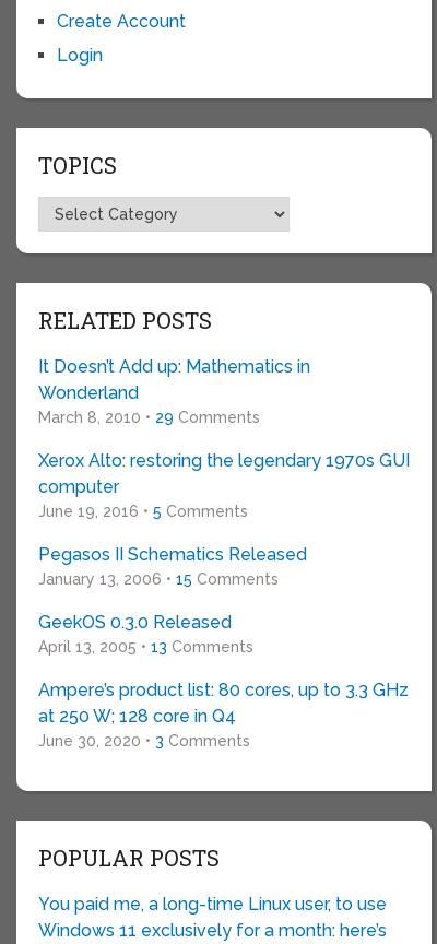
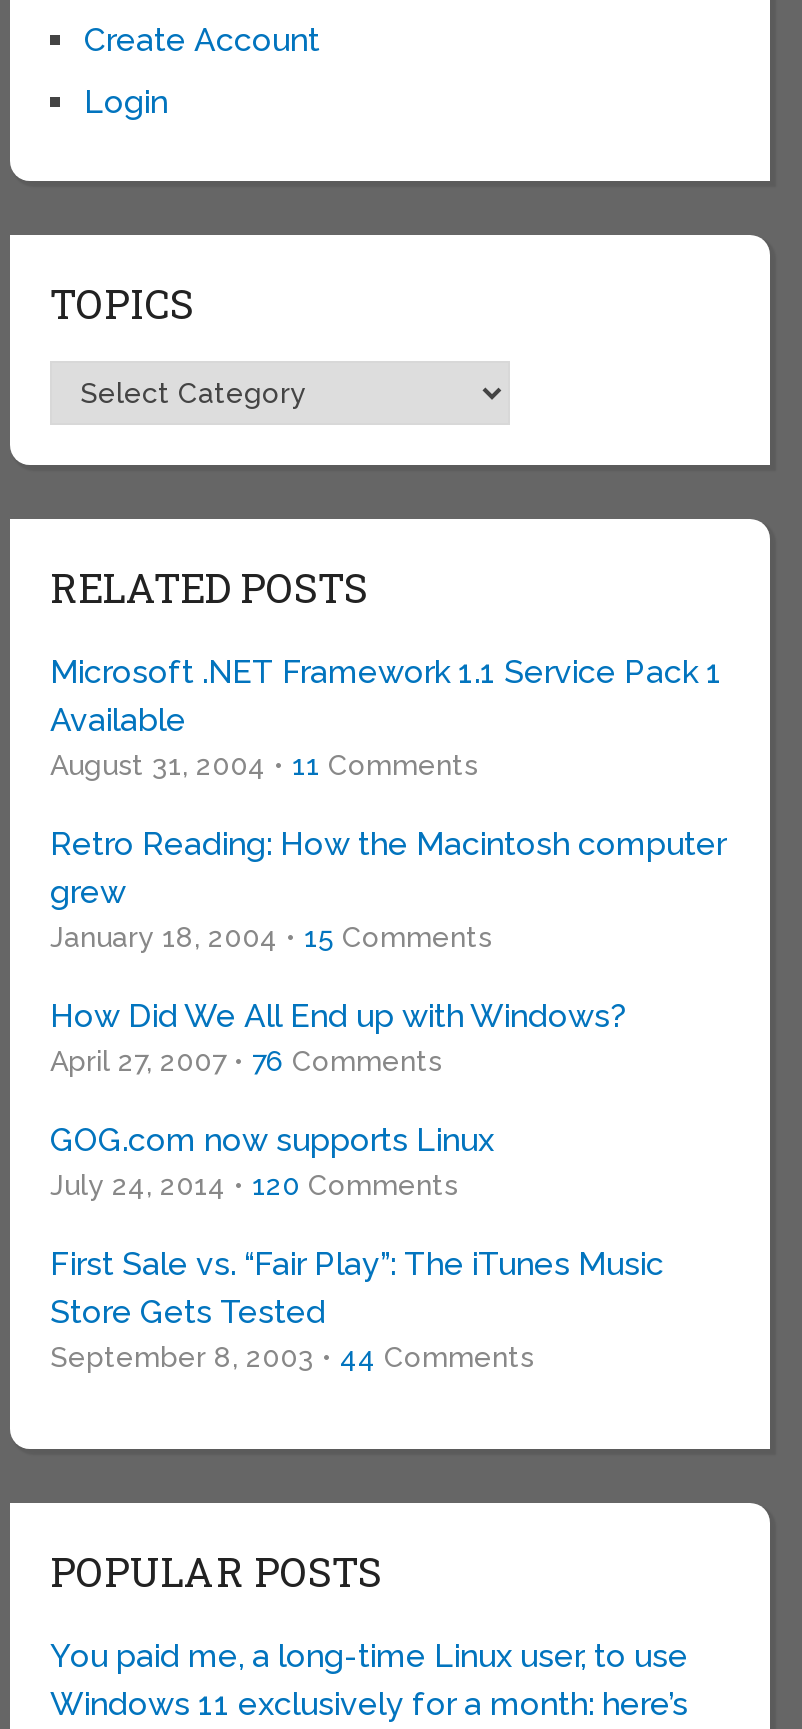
[38,356,310,426] It Doesn’t Add up: Mathematics in | Wonderland | March 8, 2010 • 29 Comments -> [50,653,722,781] Microsoft .NET Framework 1.1 Service Pack 1 | Available | August 31, 2004 • 11 Comments
[38,450,410,520] Xerox Alto: restoring the legendary 1970s GUI | computer | June 19, 2016 • 5 Comments -> [50,825,726,953] Retro Reading: How the Macintosh computer | grew | January 18, 2004 • 15 Comments
[38,544,307,588] Pegasos II Schematics Released | January 13, 2006 • 15 Comments -> [50,997,626,1077] How Did We All End up with Windows? | April 27, 2007 • 76 Comments
[38,612,253,656] GeekOS 0.3.0 Released | April 13, 2005 • 13 Comments -> [50,1121,494,1201] GOG.com now supports Linux | July 24, 2014 • 120 Comments
[38,680,409,750] Ampere’s product list: 80 cores, up to 3.3 GHz | at 250 W; 128 core in Q4 | June 30, 2020 • 3 Comments -> [50,1245,664,1373] First Sale vs. “Fair Play”: The iTunes Music | Store Gets Tested | September 8, 2003 • 44 Comments

